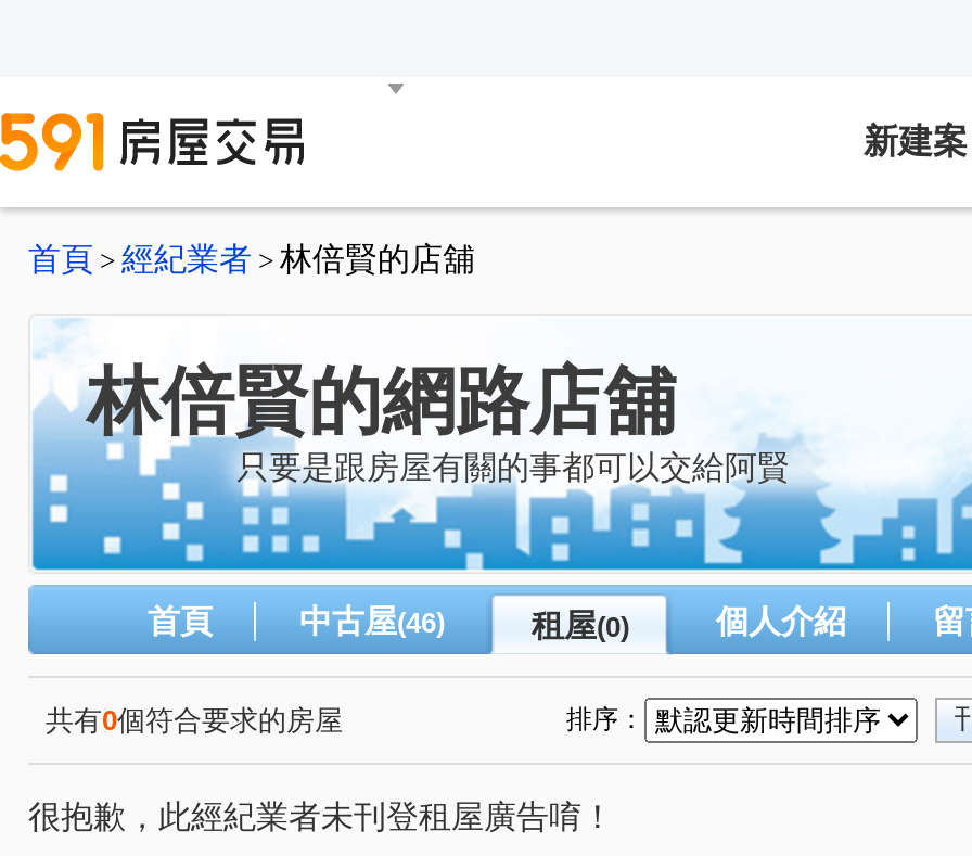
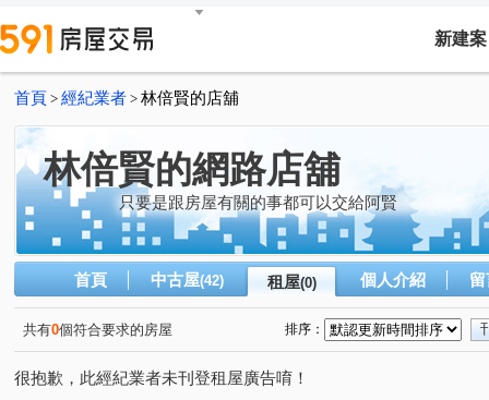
[299,602,445,639] 中古屋(46) -> [151,270,224,289] 中古屋(42)

